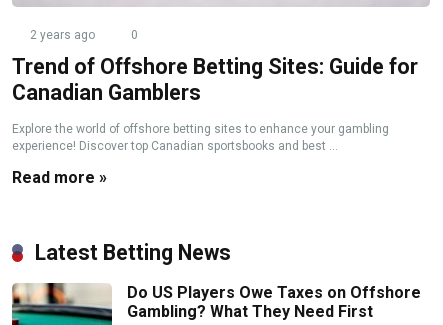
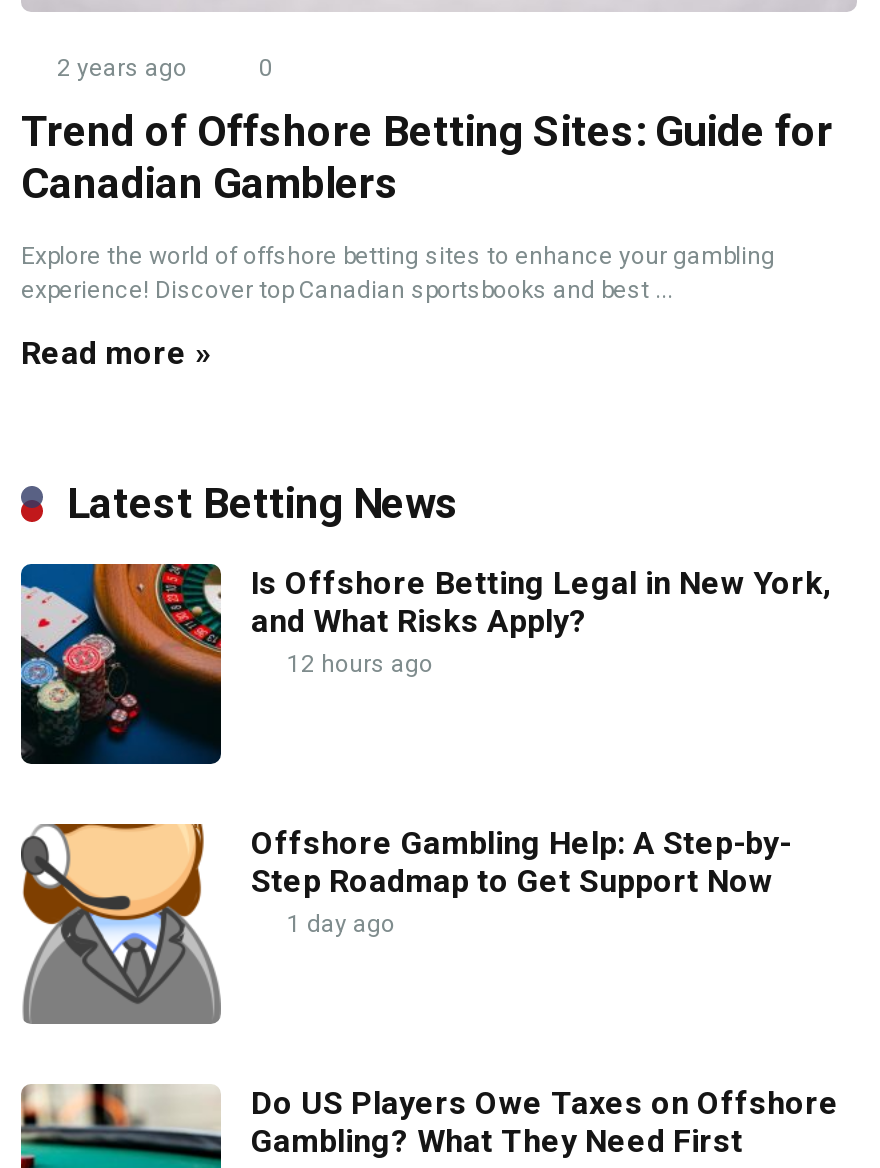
none -> [19,562,831,766] [image] | Is Offshore Betting Legal in New York, | and What Risks Apply? | 12 hours ago
none -> [21,822,791,1042] [image] | Offshore Gambling Help: A Step-by- | Step Roadmap to Get Support Now | 1 day ago

